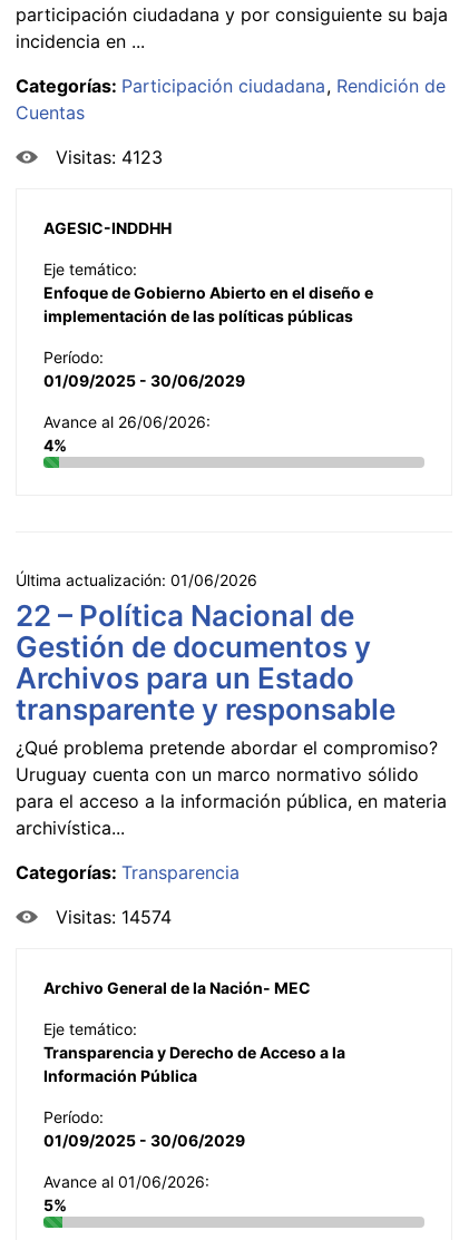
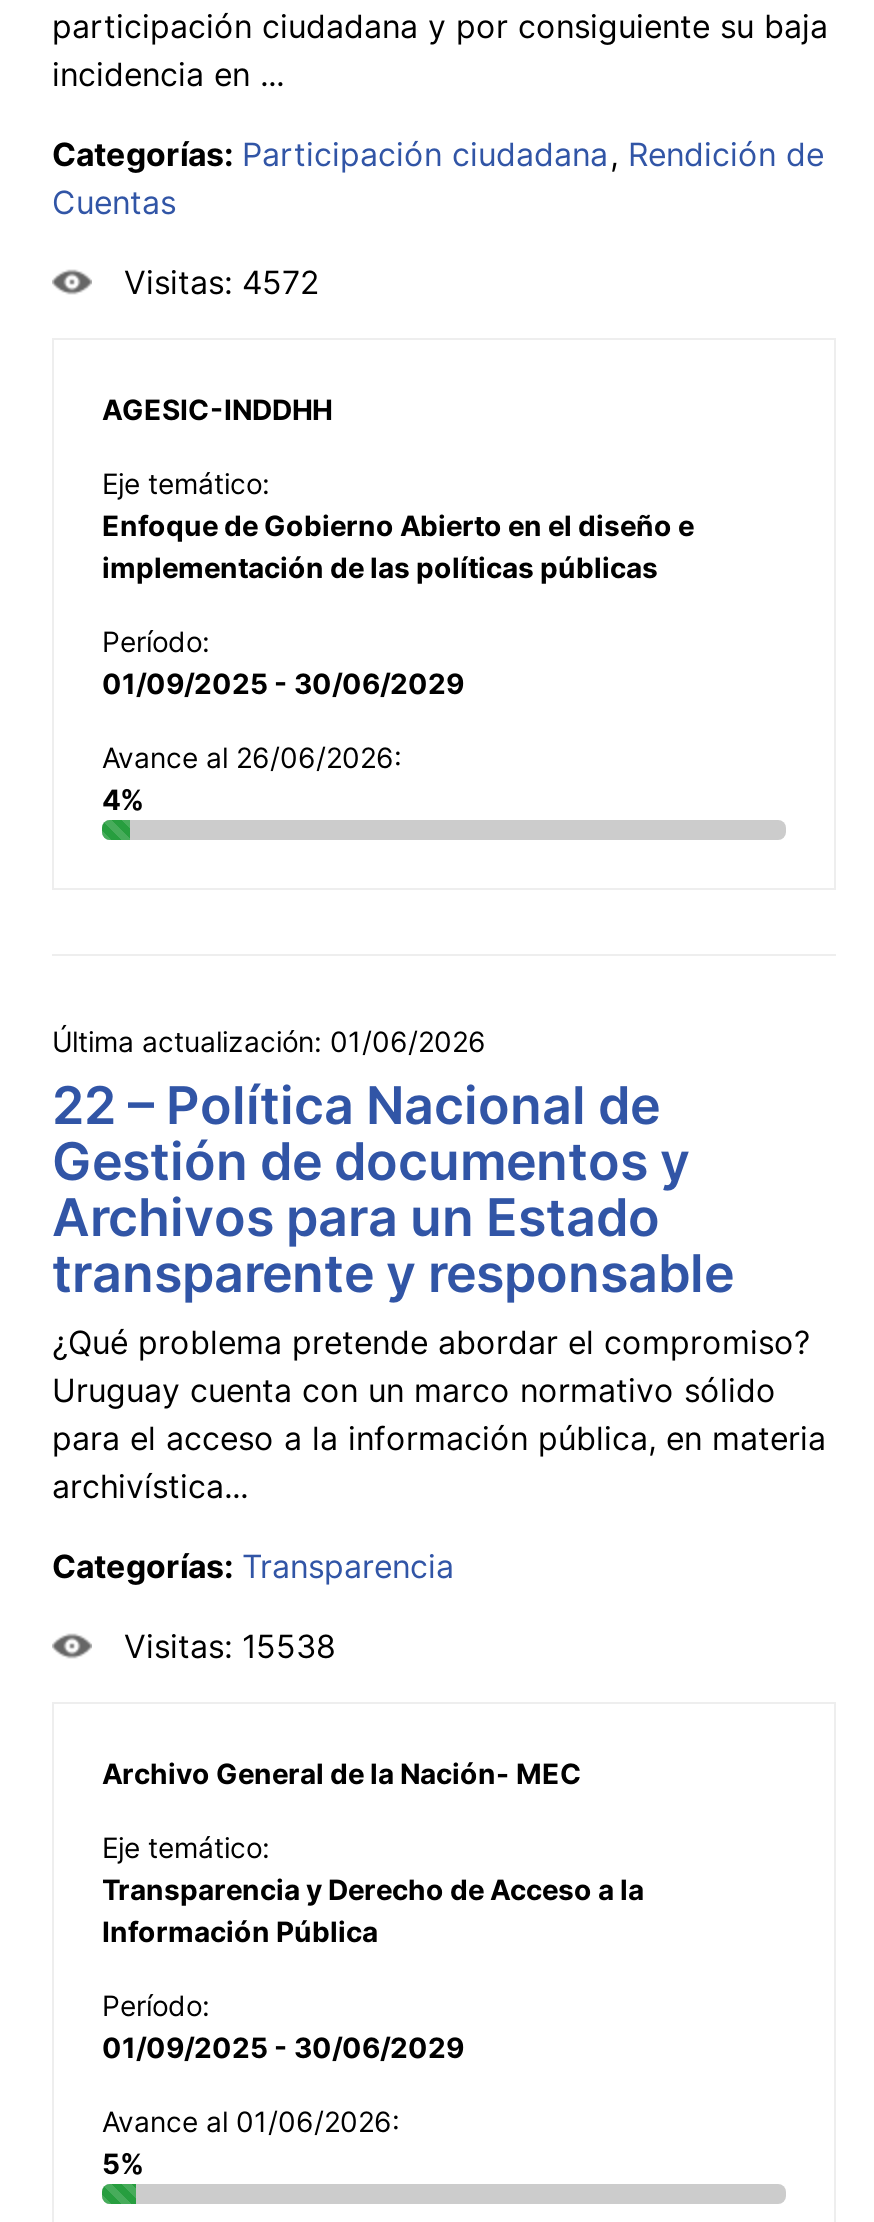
[56,146,163,168] Visitas: 4123 -> [124,262,320,302] Visitas: 4572
[56,906,172,928] Visitas: 14574 -> [124,1626,336,1666] Visitas: 15538

